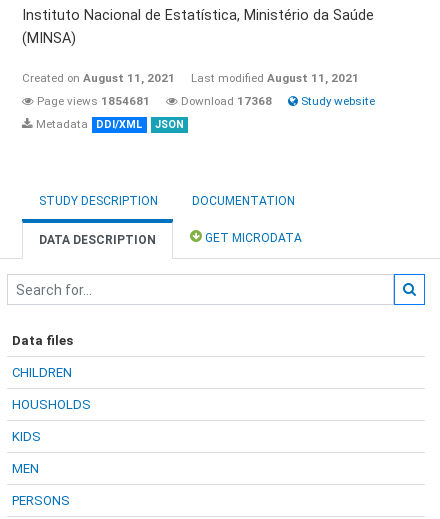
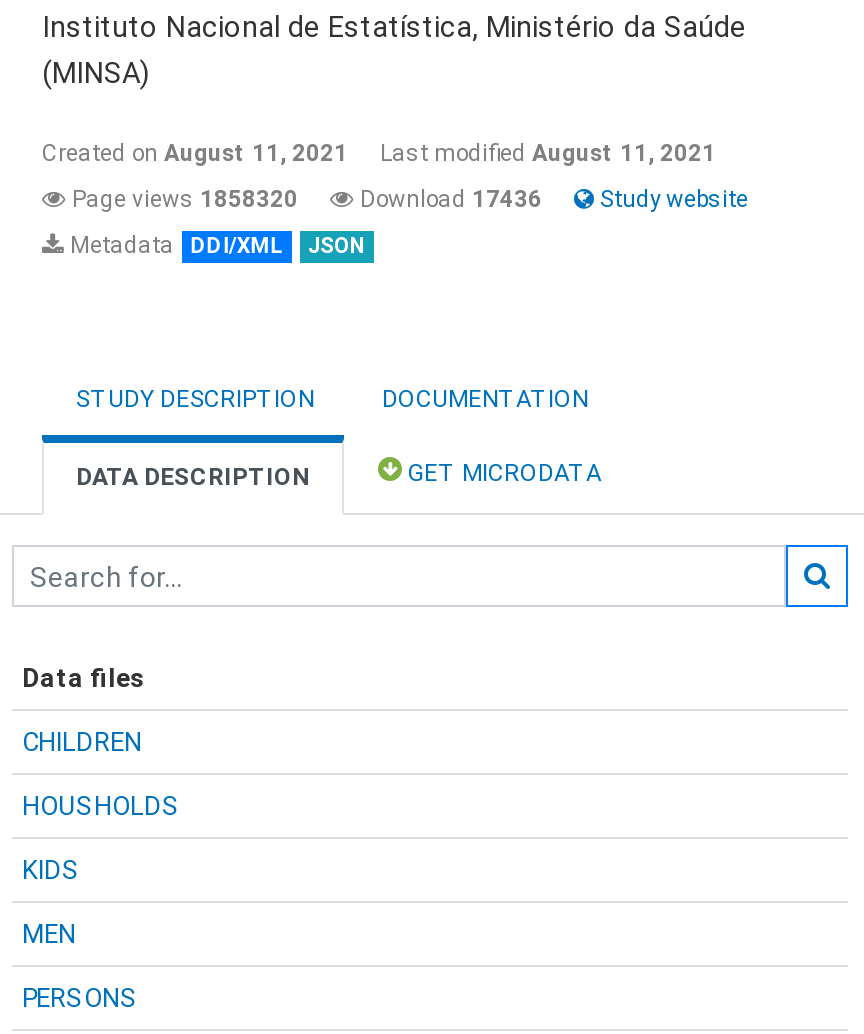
[34,94,150,108] Page views 1854681 -> [66,185,298,213] Page views 1858320
[178,94,272,108] Download 17368 -> [354,185,542,213] Download 17436

